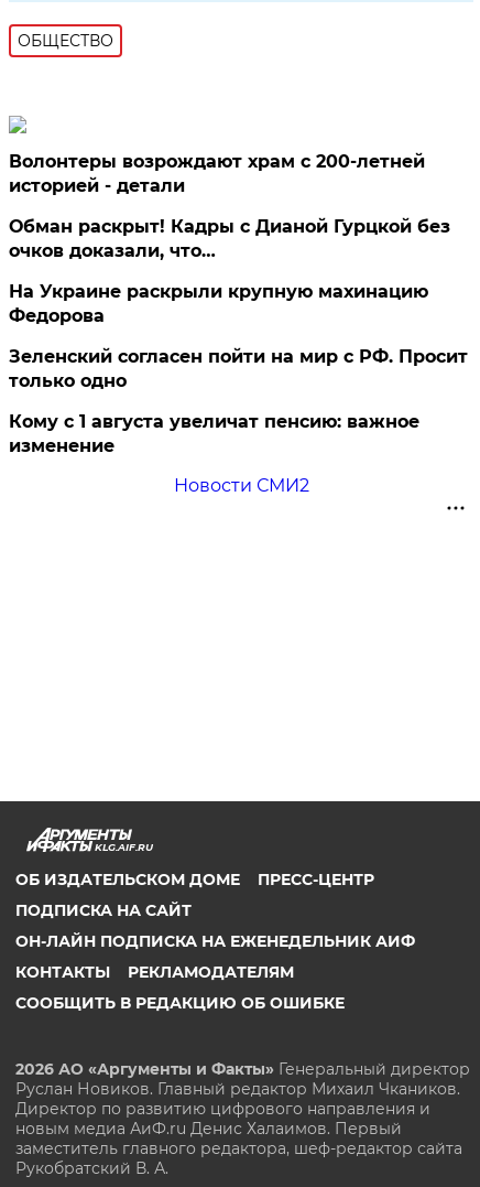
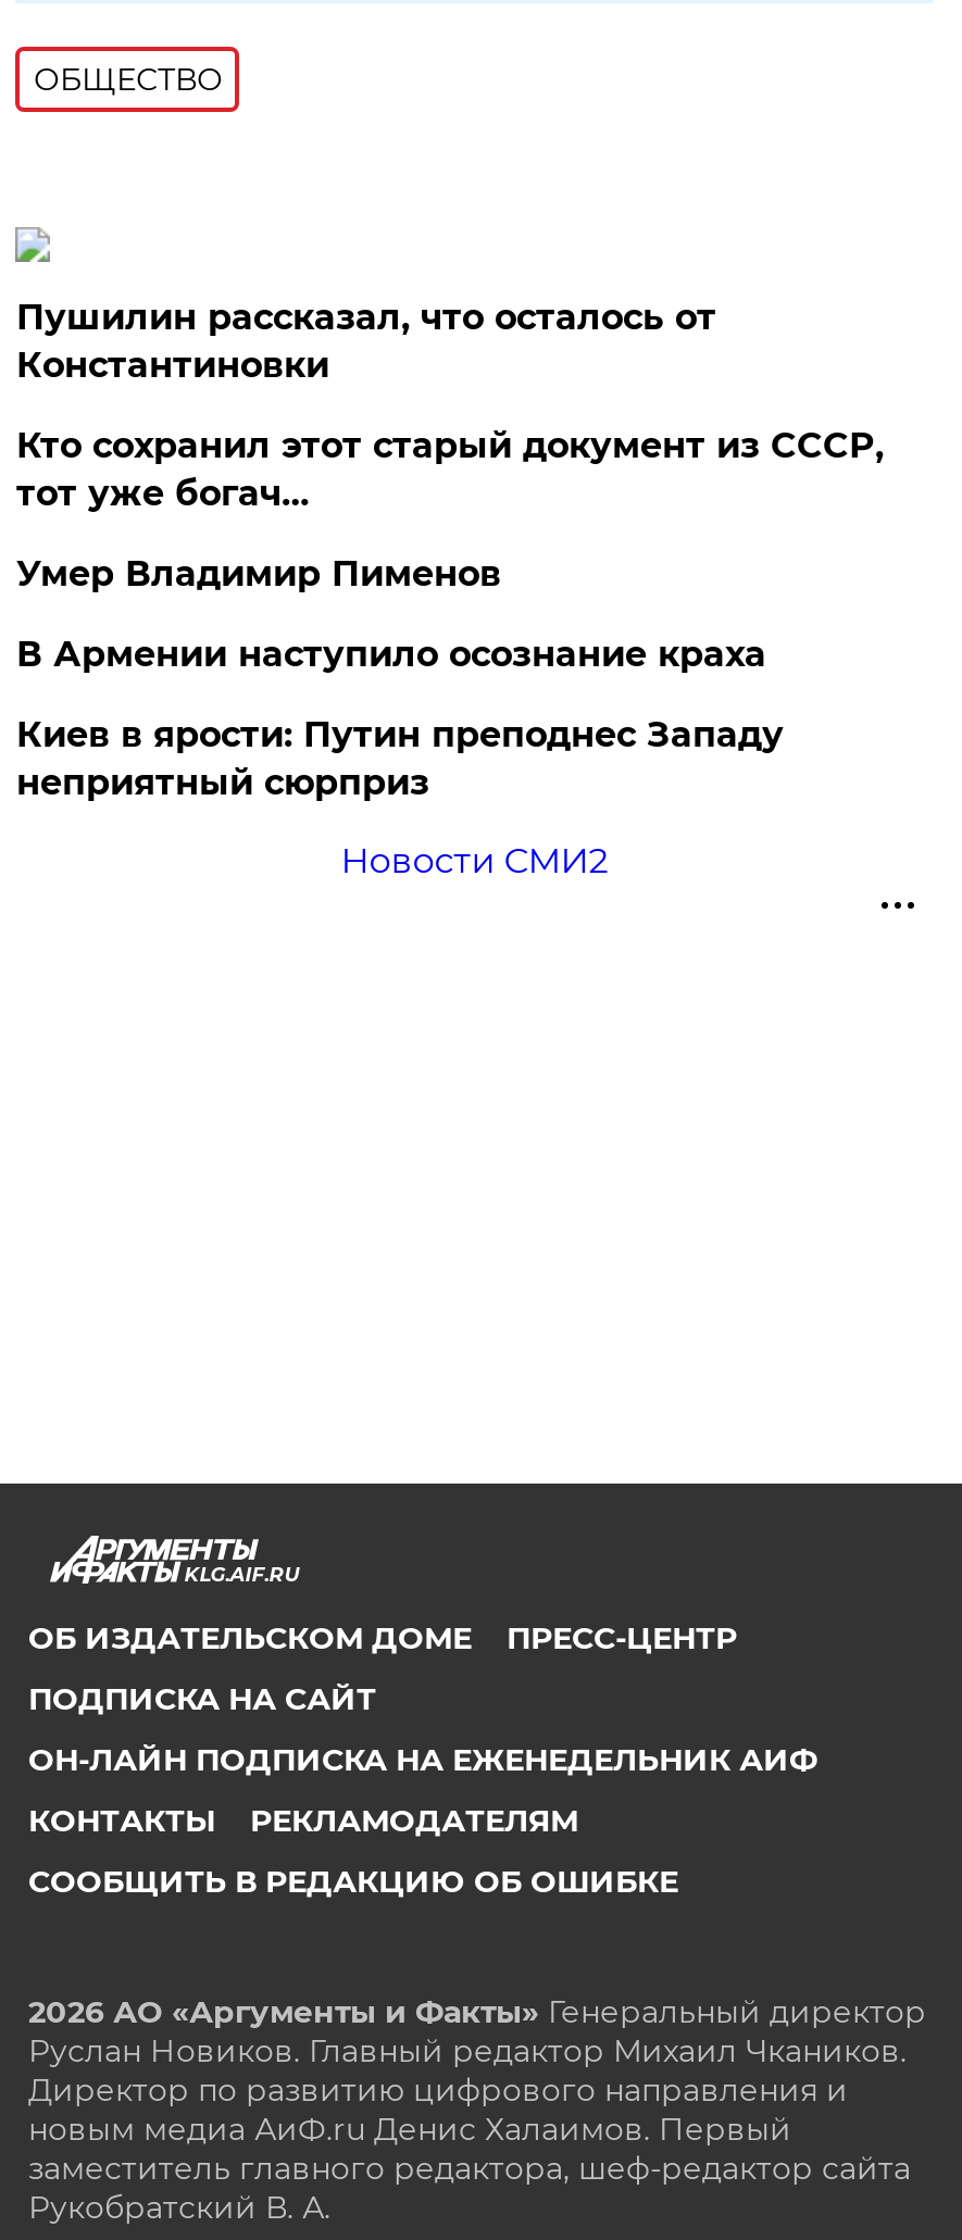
[9,151,425,196] Волонтеры возрождают храм с 200-летней | историей - детали -> [16,296,716,386] Пушилин рассказал, что осталось от | Константиновки
[9,216,451,261] Обман раскрыт! Кадры с Дианой Гурцкой без | очков доказали, что… -> [16,425,884,514] Кто сохранил этот старый документ из СССР, | тот уже богач…
[9,281,429,326] На Украине раскрыли крупную махинацию | Федорова -> [16,553,501,594] Умер Владимир Пименов
[9,346,468,391] Зеленский согласен пойти на мир с РФ. Просит | только одно -> [16,633,766,675] В Армении наступило осознание краха
[9,411,420,456] Кому с 1 августа увеличат пенсию: важное | изменение -> [16,714,784,803] Киев в ярости: Путин преподнес Западу | неприятный сюрприз

